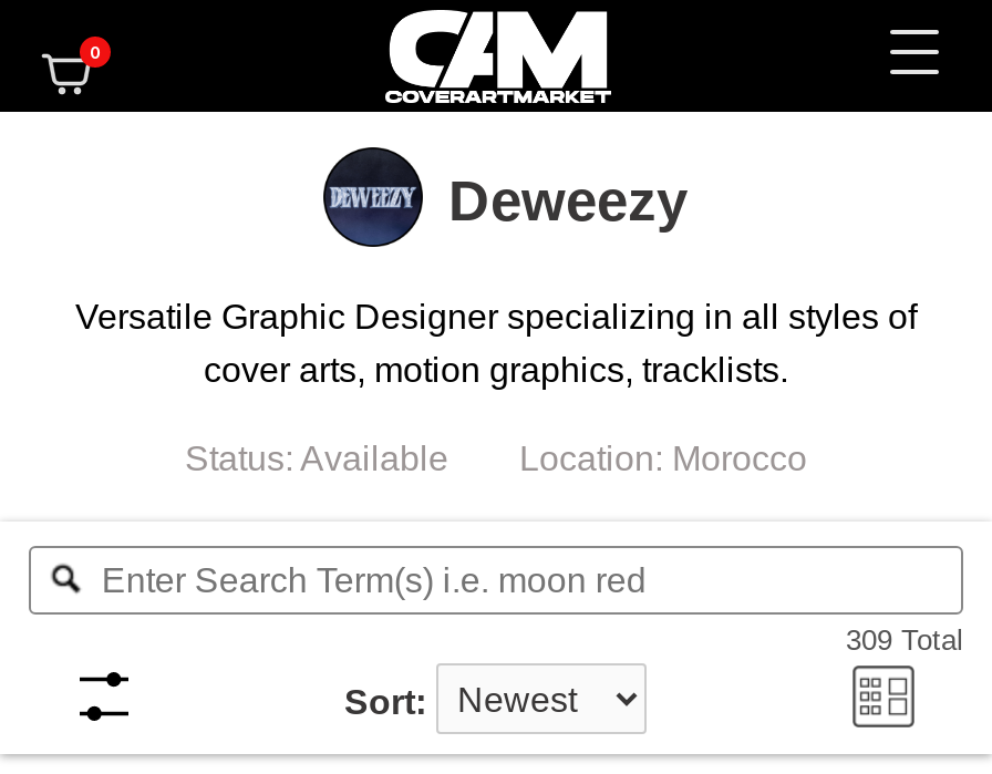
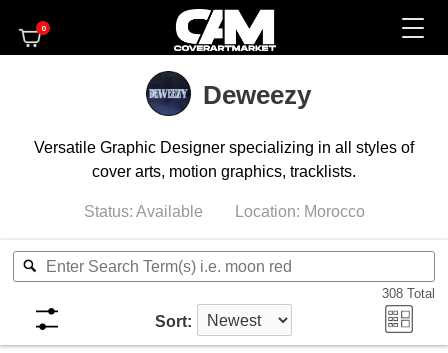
[846,623,963,656] 309 Total -> [382,286,435,301] 308 Total

